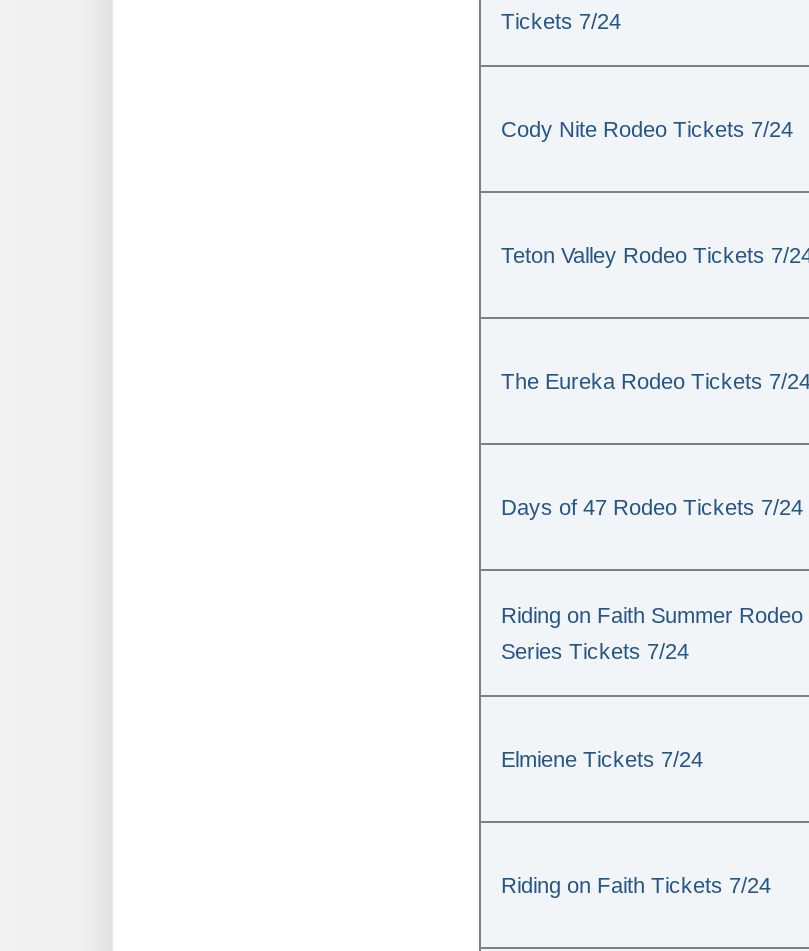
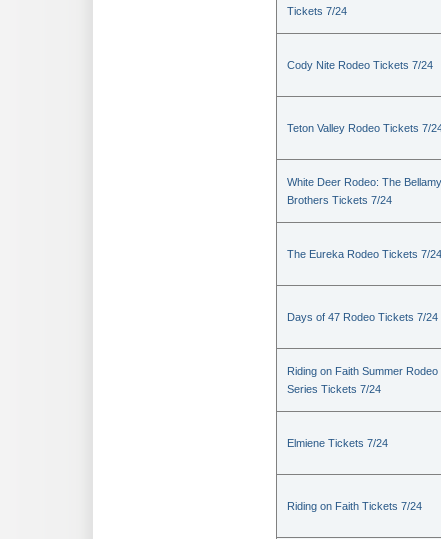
none -> [287,176,441,206] White Deer Rodeo: The Bellamy | Brothers Tickets 7/24

